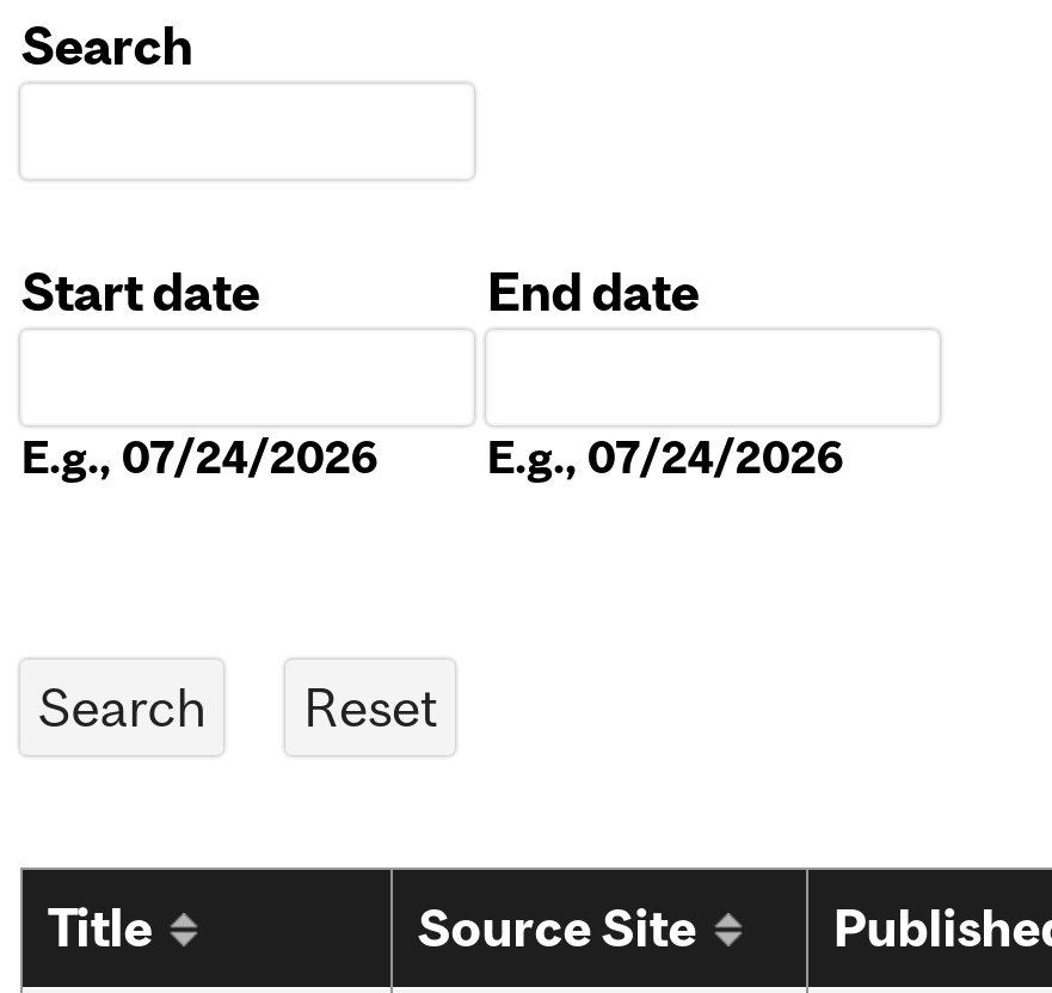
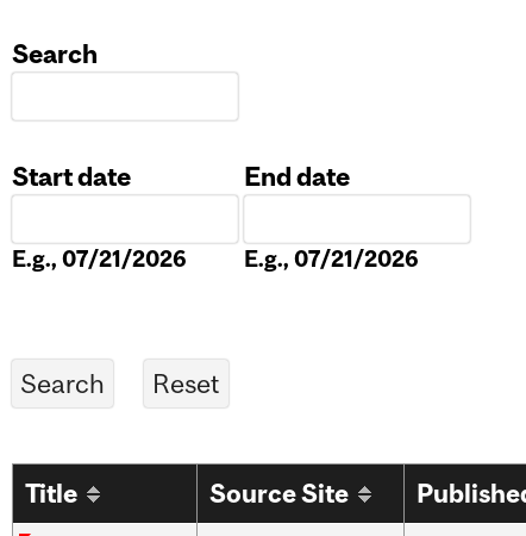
[21,431,379,483] E.g., 07/24/2026 -> [12,246,187,272] E.g., 07/21/2026
[486,431,845,483] E.g., 07/24/2026 -> [244,246,419,272] E.g., 07/21/2026

